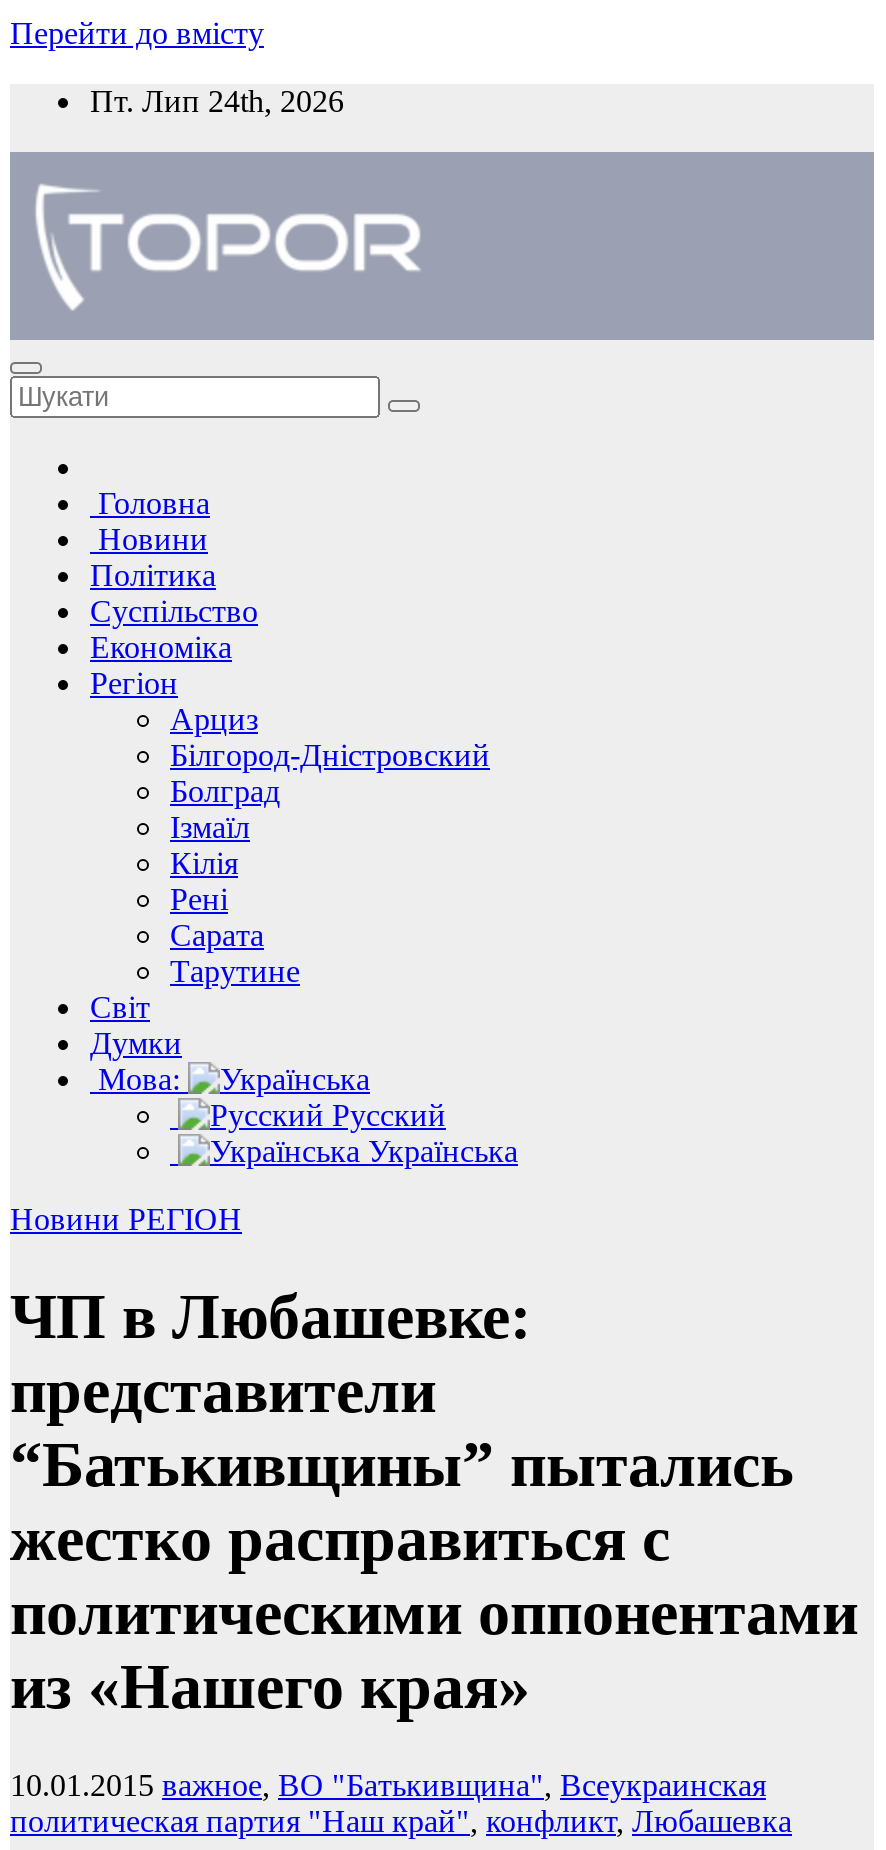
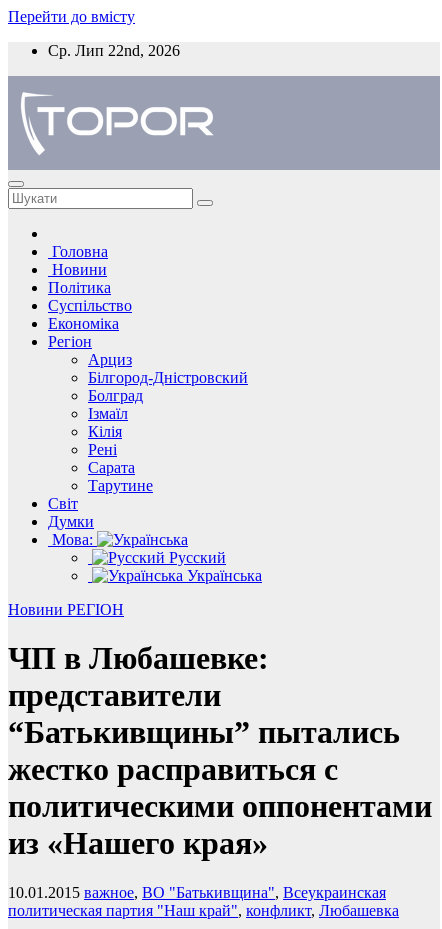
[90,84,344,118] Пт. Лип 24th, 2026 -> [48,42,180,59] Ср. Лип 22nd, 2026

